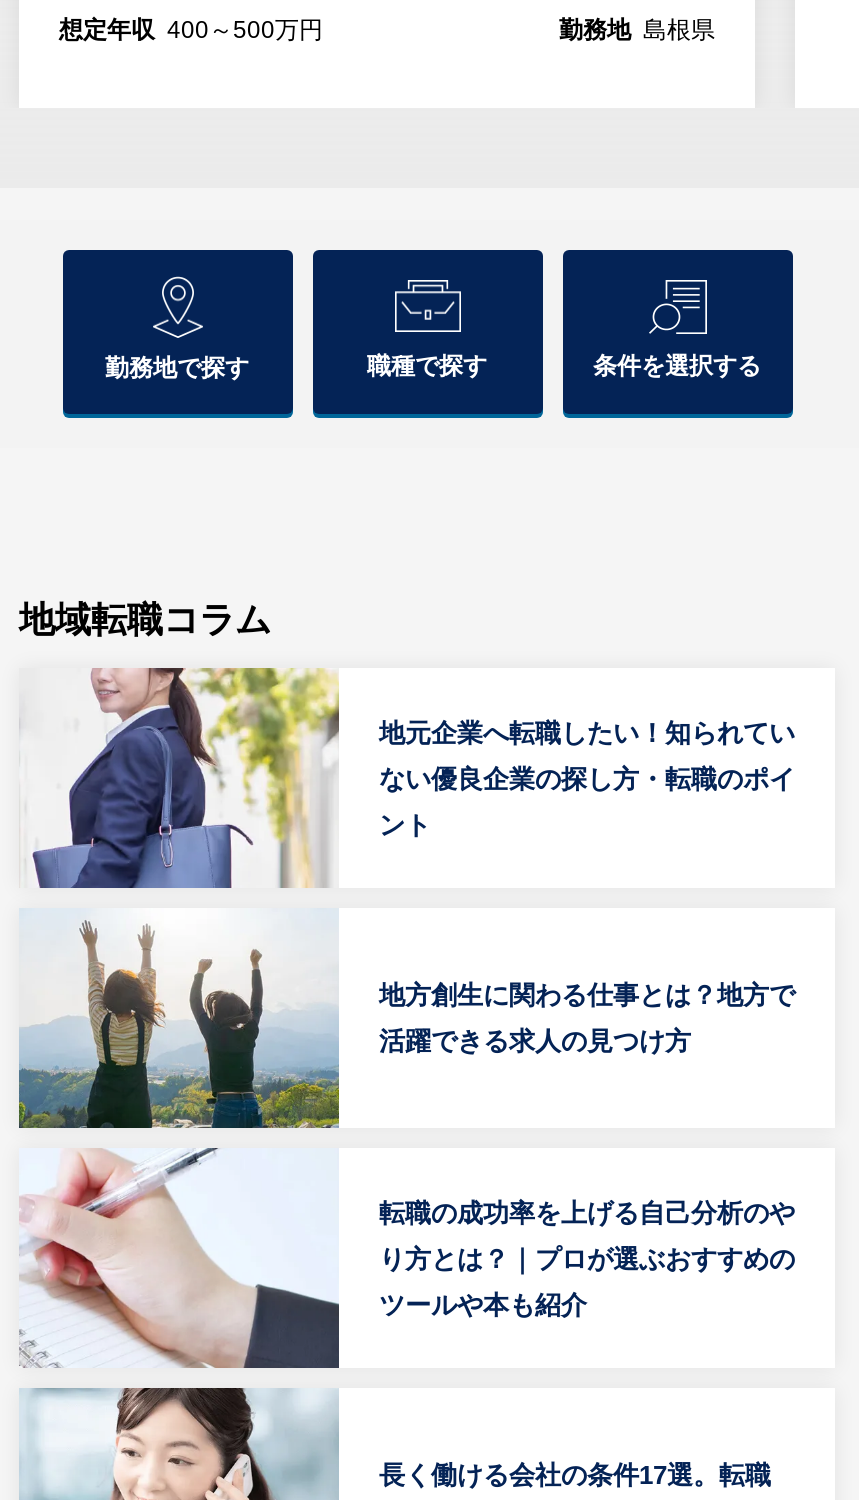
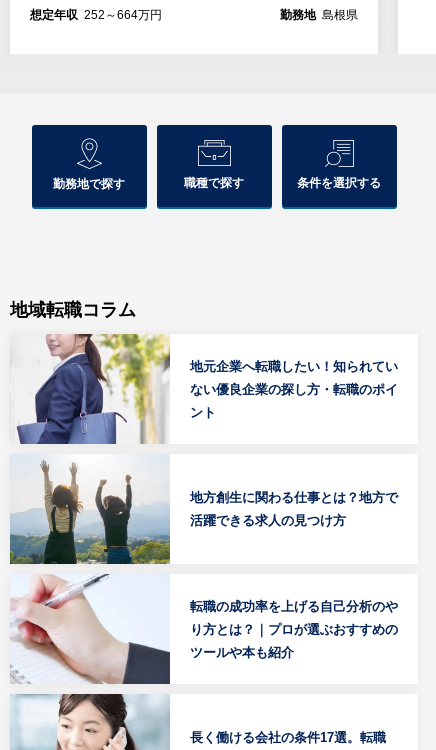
[59,16,323,44] 想定年収 400～500万円 -> [30,8,162,22] 想定年収 252～664万円

